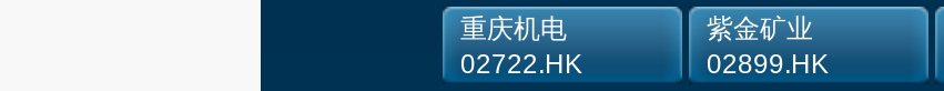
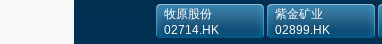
[460,13,582,80] 重庆机电 | 02722.HK -> [164,7,219,37] 牧原股份 | 02714.HK

